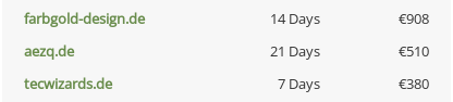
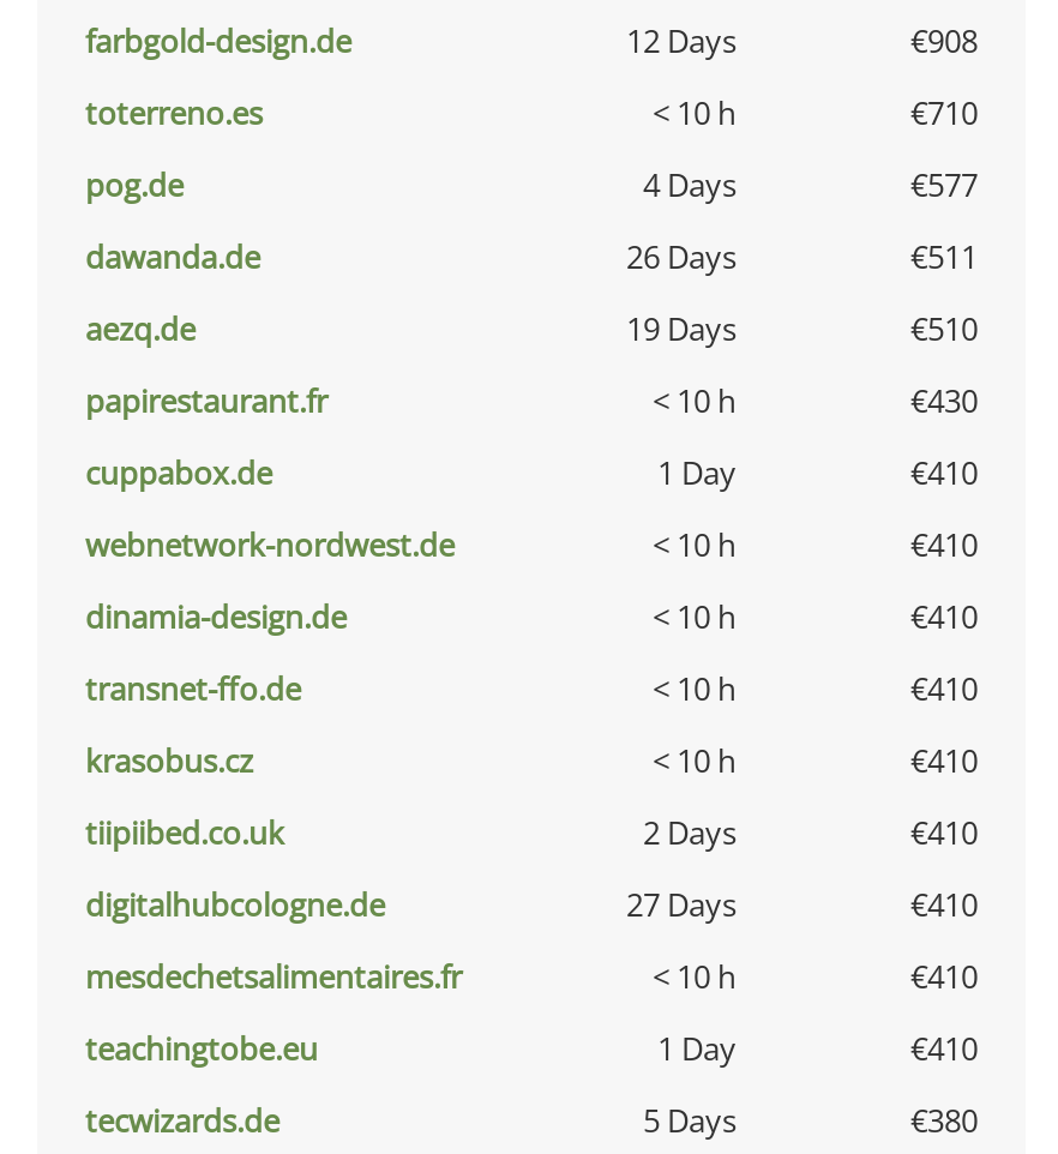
[270,8,320,28] 14 Days -> [626,18,737,61] 12 Days
none -> [85,90,978,277] toterreno.es | < 10 h | €710 | pog.de | 4 Days | €577 | dawanda.de | 26 Days | €511
[270,41,320,60] 21 Days -> [626,306,737,349] 19 Days
none -> [85,378,978,1069] papirestaurant.fr | < 10 h | €430 | cuppabox.de | 1 Day | €410 | webnetwork-nordwest.de | < 10 h | €410 | dinamia-design.de | < 10 h | €410 | transnet-ffo.de | < 10 h | €410 | krasobus.cz | < 10 h | €410 | tiipiibed.co.uk | 2 Days | €410 | digitalhubcologne.de | 27 Days | €410 | mesdechetsalimentaires.fr | < 10 h | €410 | teachingtobe.eu | 1 Day | €410
[277,73,320,93] 7 Days -> [643,1098,737,1141] 5 Days

